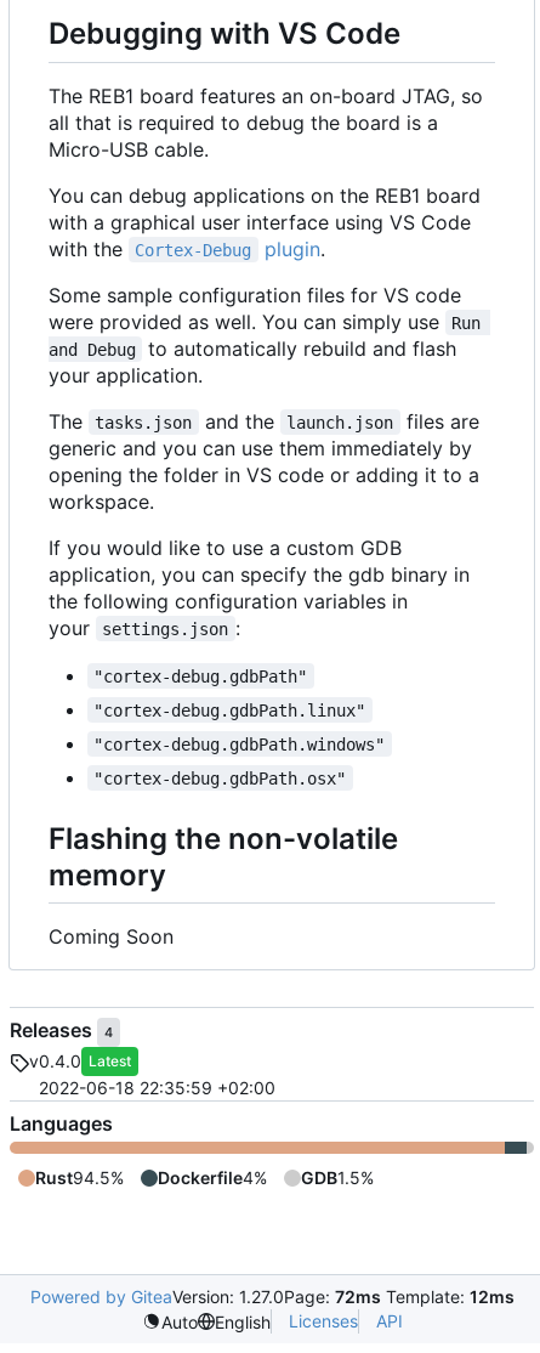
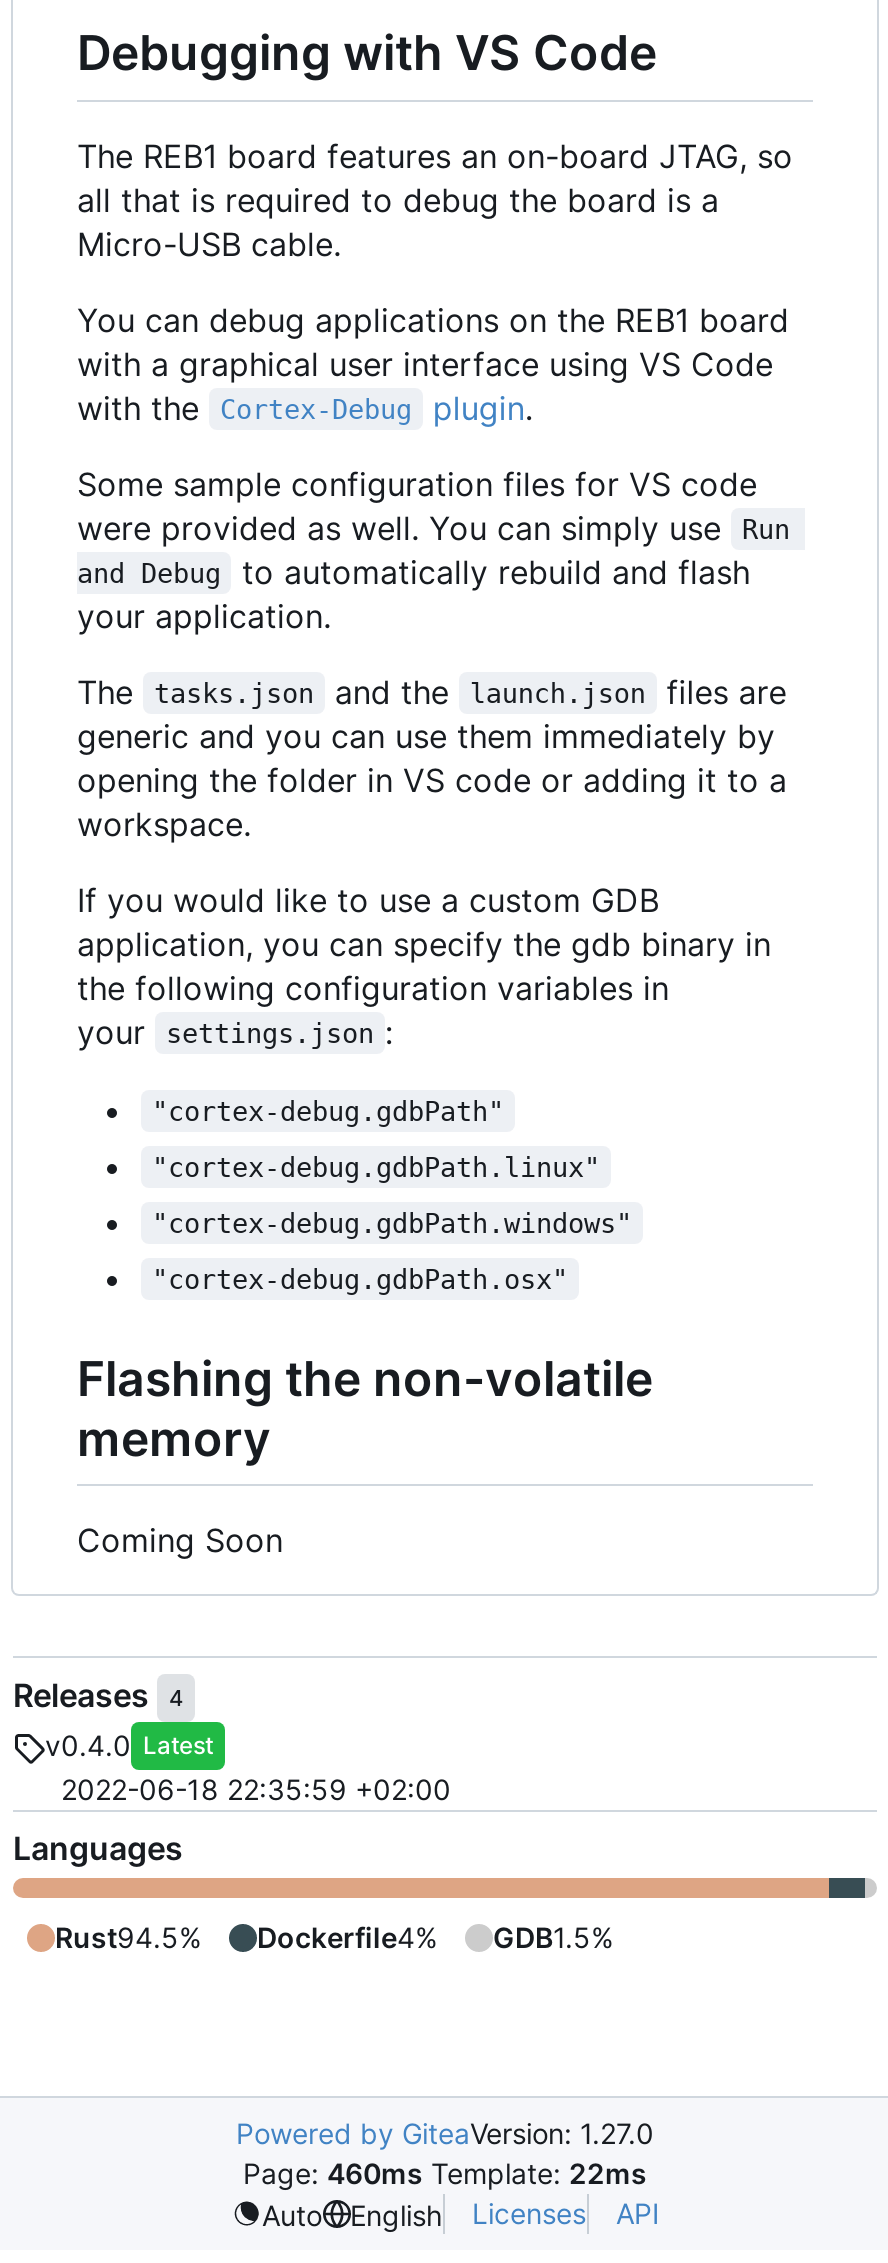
[30,1286,514,1307] Powered by GiteaVersion: 1.27.0Page: 72ms Template: 12ms -> [236,2116,654,2190] Powered by GiteaVersion: 1.27.0 | Page: 460ms Template: 22ms

